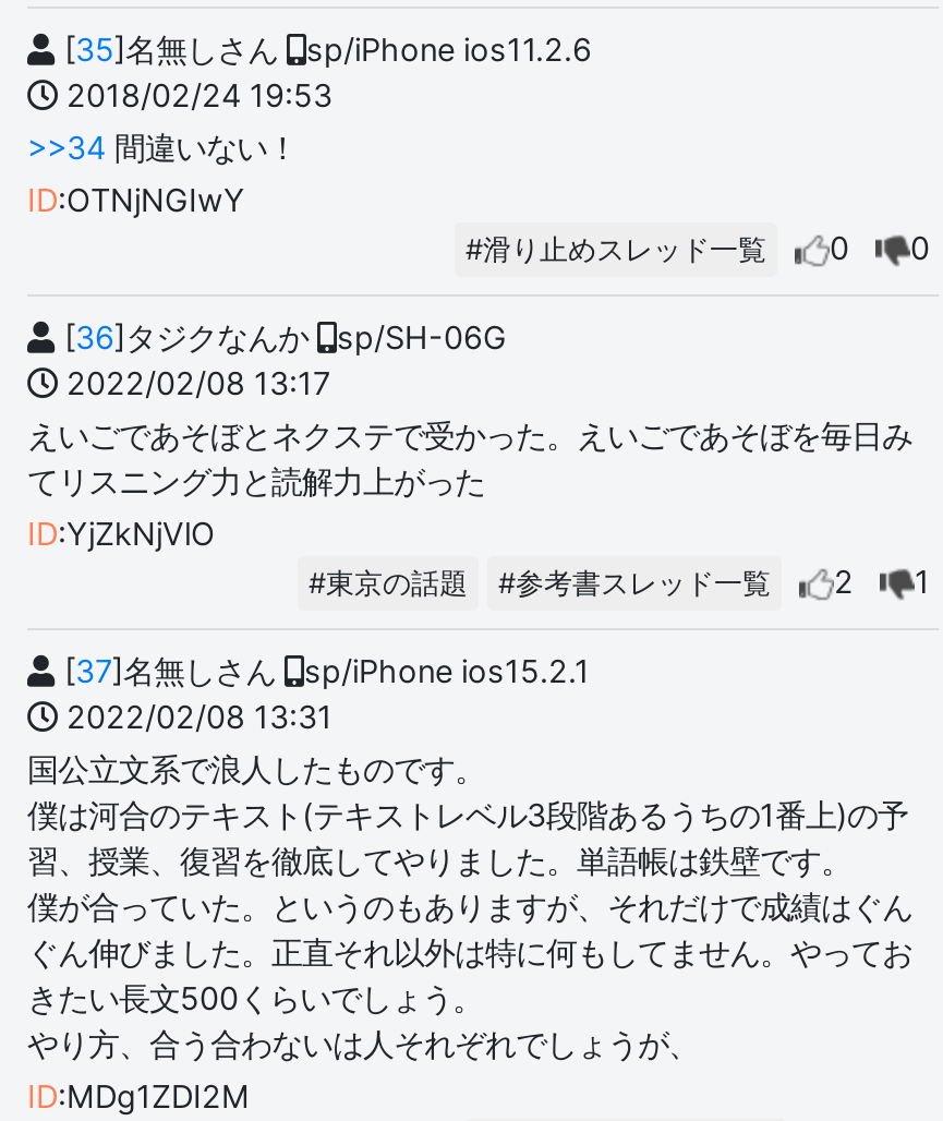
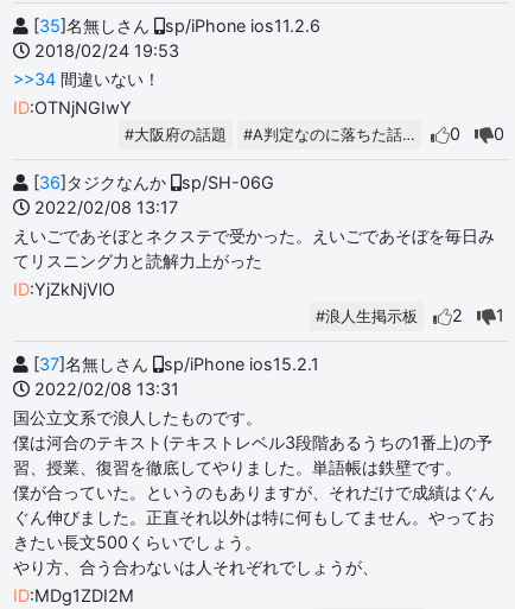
[466,232,766,265] #滑り止めスレッド一覧 -> [125,125,415,143] #大阪府の話題 | #A判定なのに落ちた話…
[309,566,771,599] #東京の話題 | #参考書スレッド一覧 -> [316,307,418,325] #浪人生掲示板

